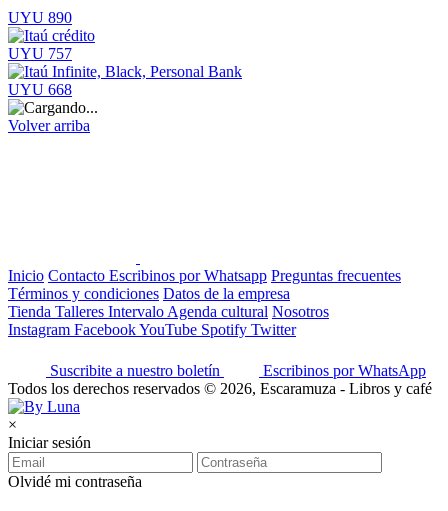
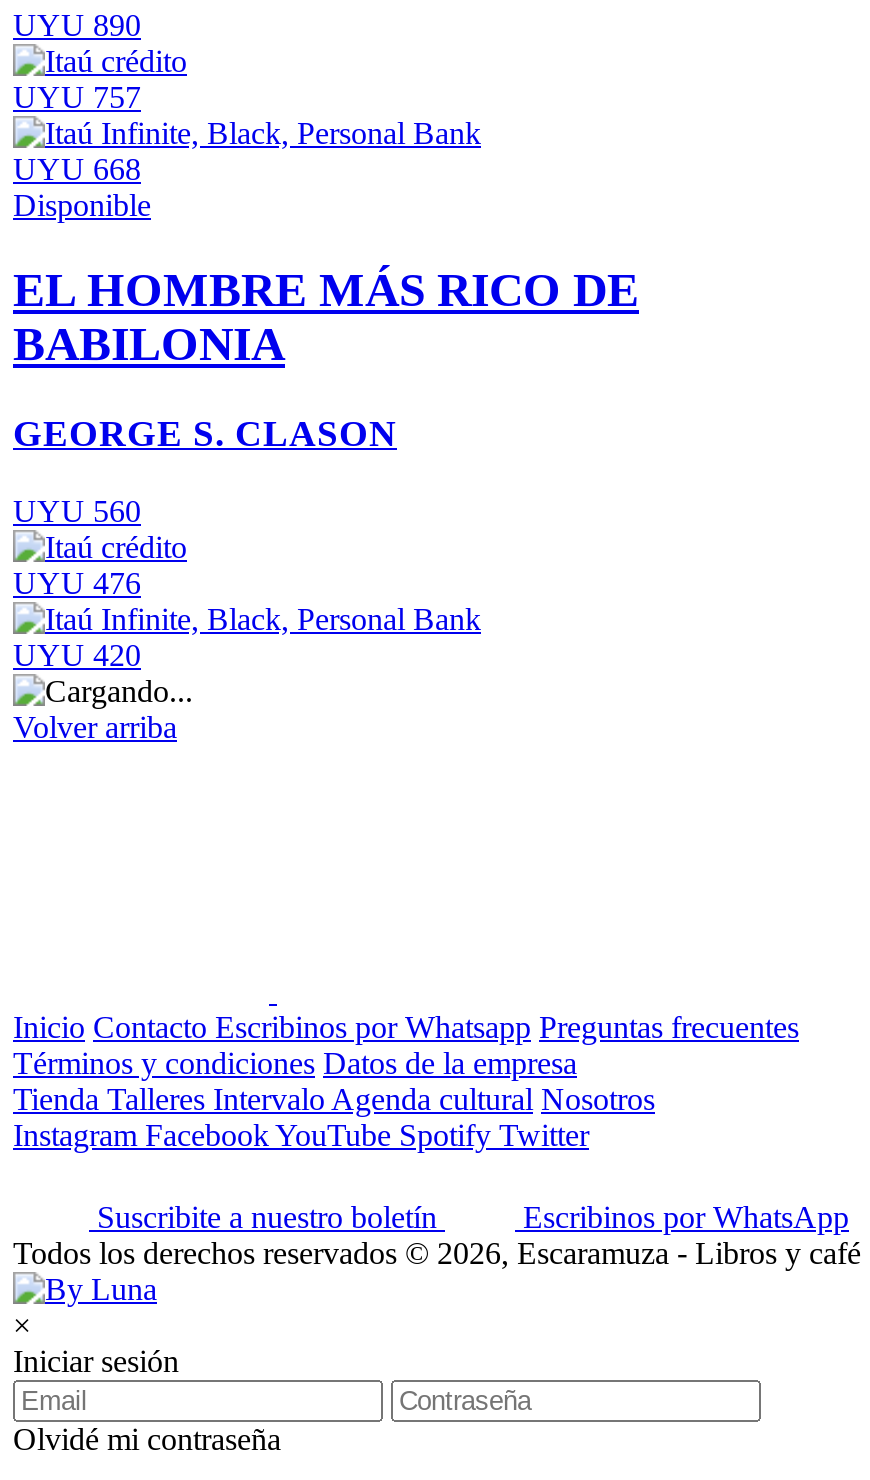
none -> [13,189,639,672] Disponible | EL HOMBRE MÁS RICO DE | BABILONIA | GEORGE S. CLASON | UYU 560 | UYU 476 | UYU 420

